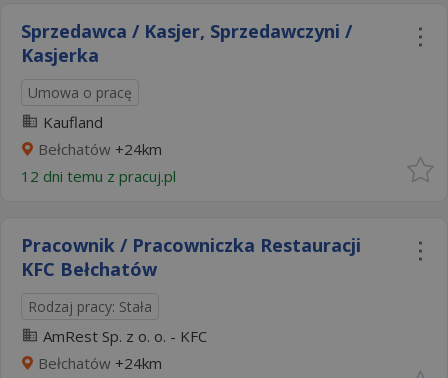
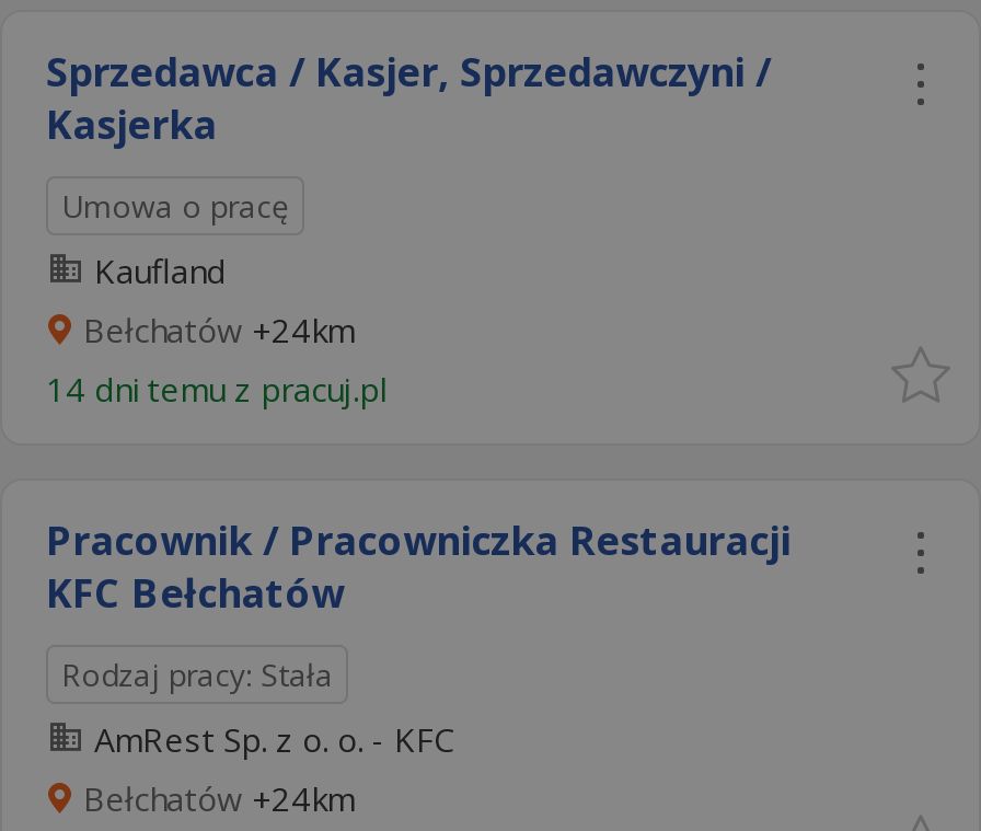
[21,166,180,186] 12 dni temu z pracuj.pl -> [46,367,394,411] 14 dni temu z pracuj.pl

